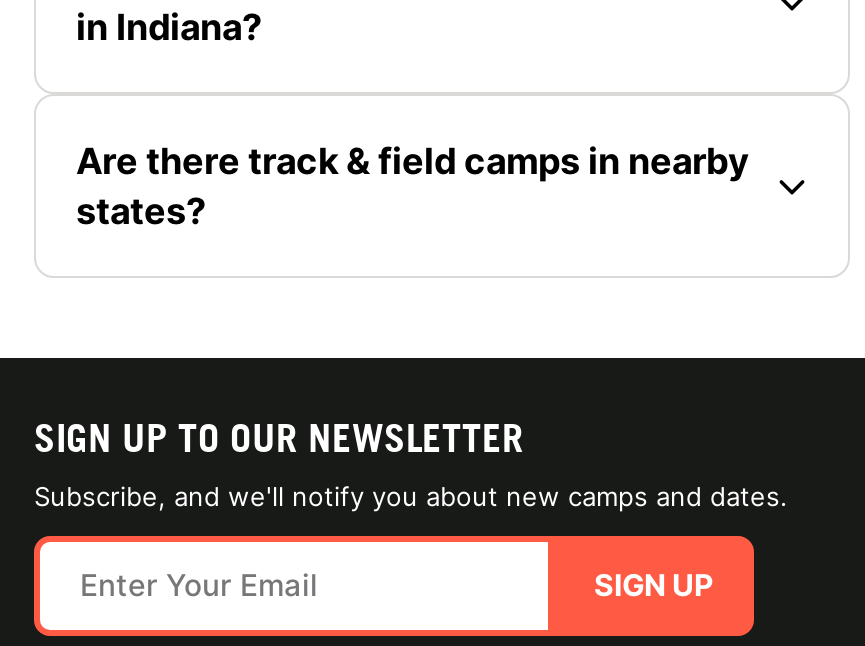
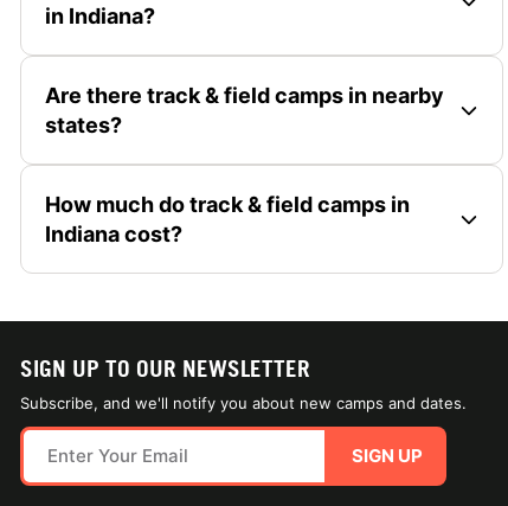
none -> [45,191,410,246] How much do track & field camps in | Indiana cost?

